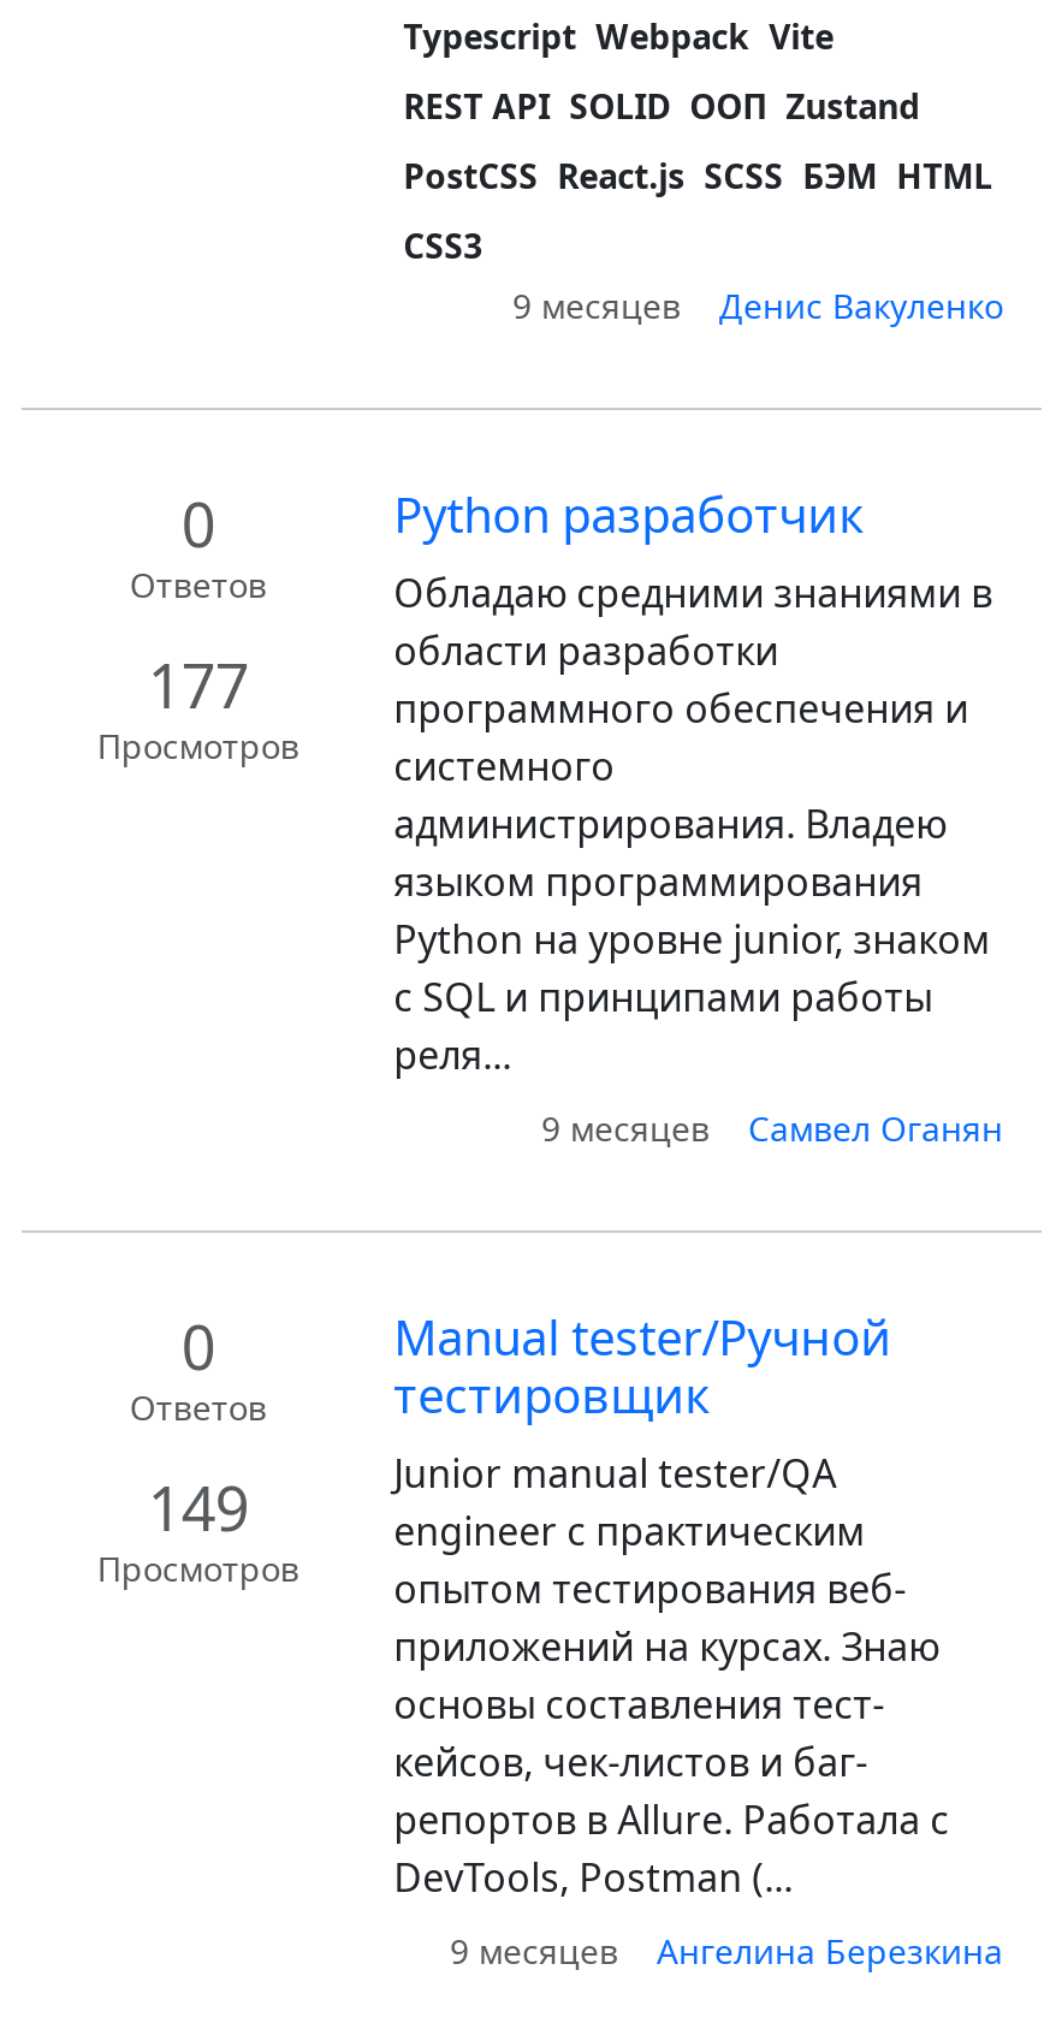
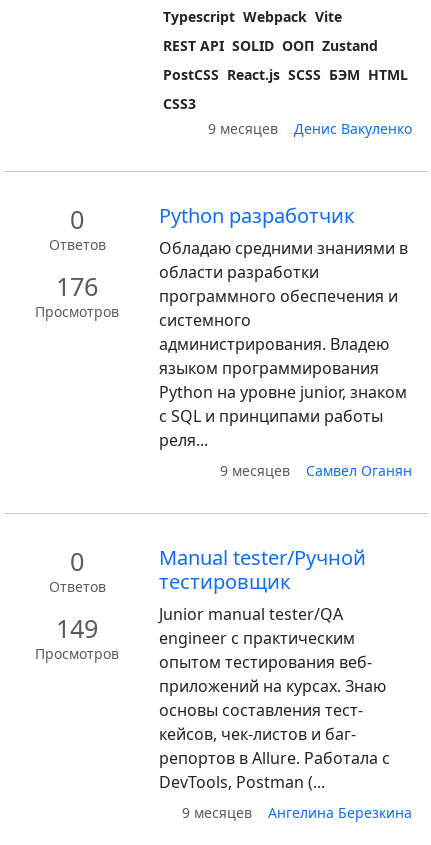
[147,643,248,725] 177 -> [56,269,98,303] 176

